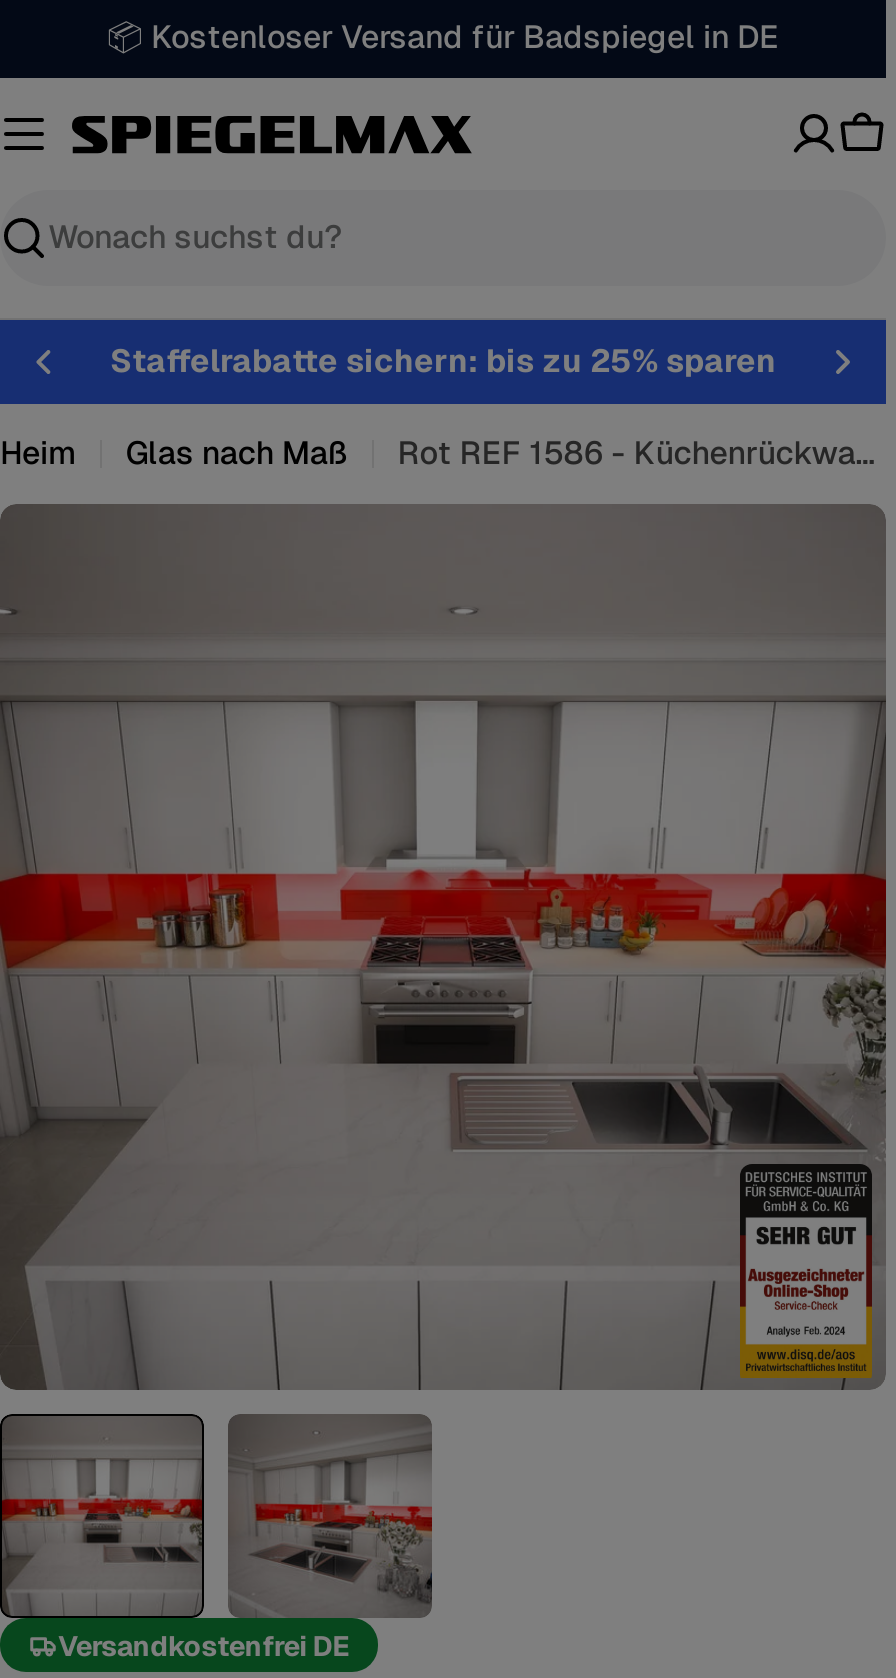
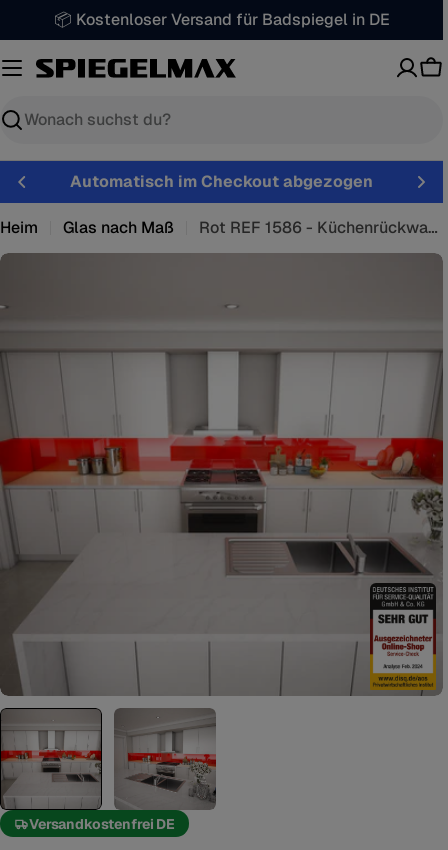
[110,341,776,383] Staffelrabatte sichern: bis zu 25% sparen -> [70,171,373,192] Automatisch im Checkout abgezogen

